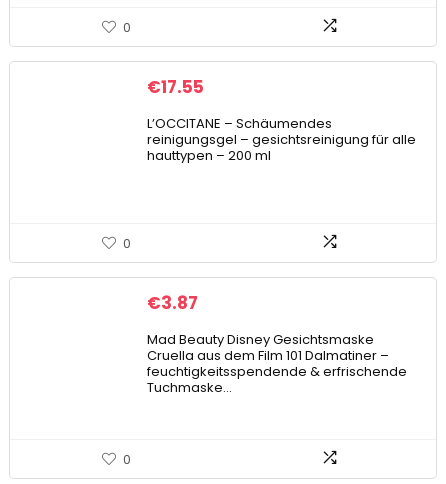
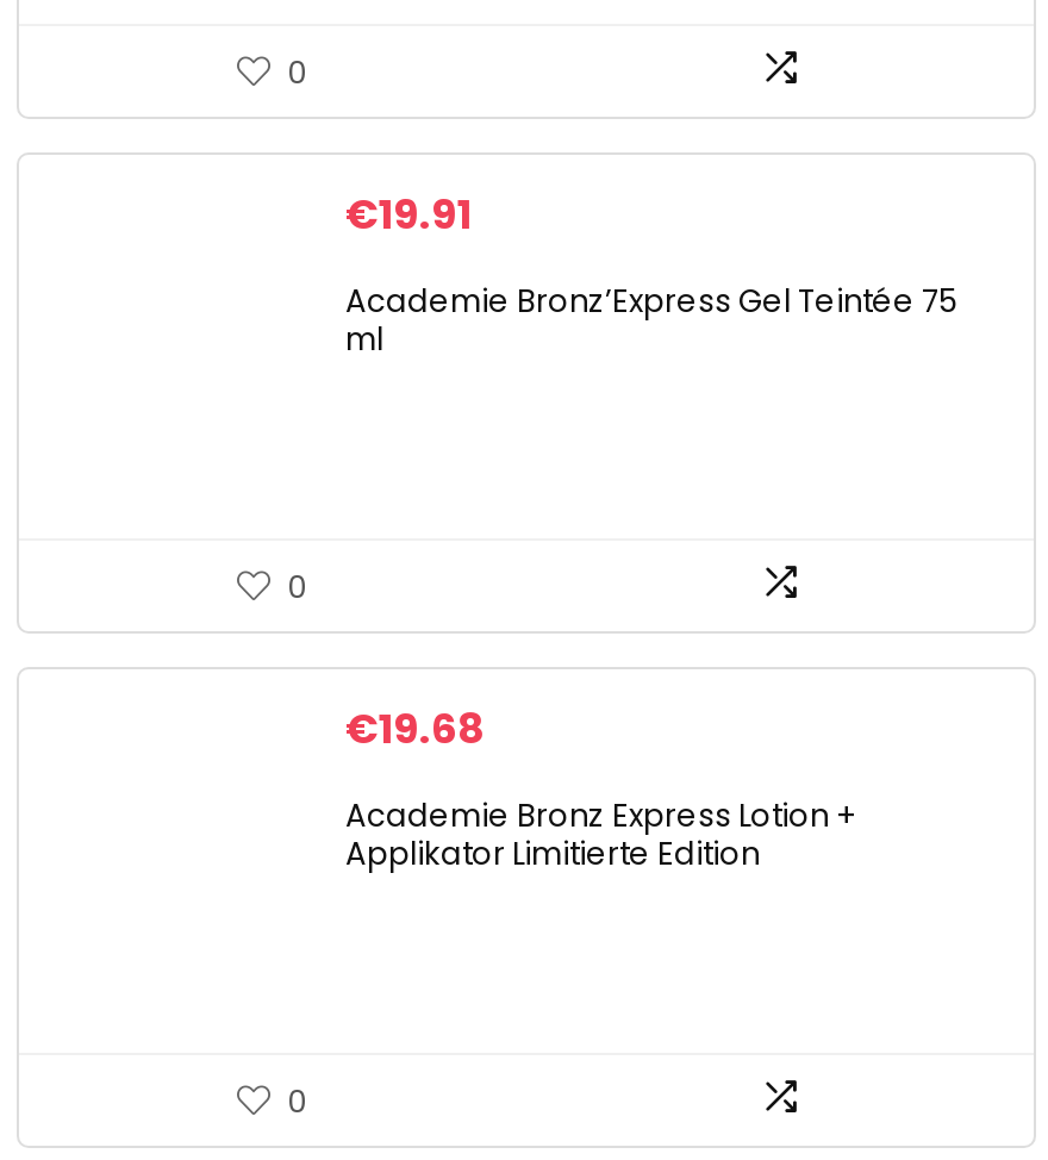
[147,75,204,99] €17.55 -> [345,186,472,243] €19.91
[147,114,416,165] L’OCCITANE – Schäumendes | reinigungsgel – gesichtsreinigung für alle | hauttypen – 200 ml -> [345,279,957,362] Academie Bronz’Express Gel Teintée 75 | ml
[147,291,198,315] €3.87 -> [345,700,484,757] €19.68
[147,330,407,397] Mad Beauty Disney Gesichtsmaske | Cruella aus dem Film 101 Dalmatiner – | feuchtigkeitsspendende & erfrischende | Tuchmaske… -> [345,793,857,877] Academie Bronz Express Lotion + | Applikator Limitierte Edition

